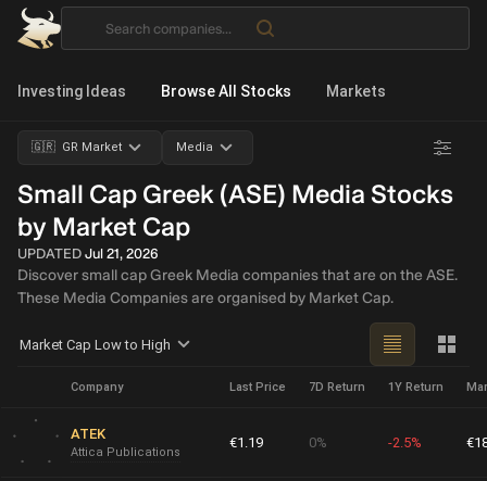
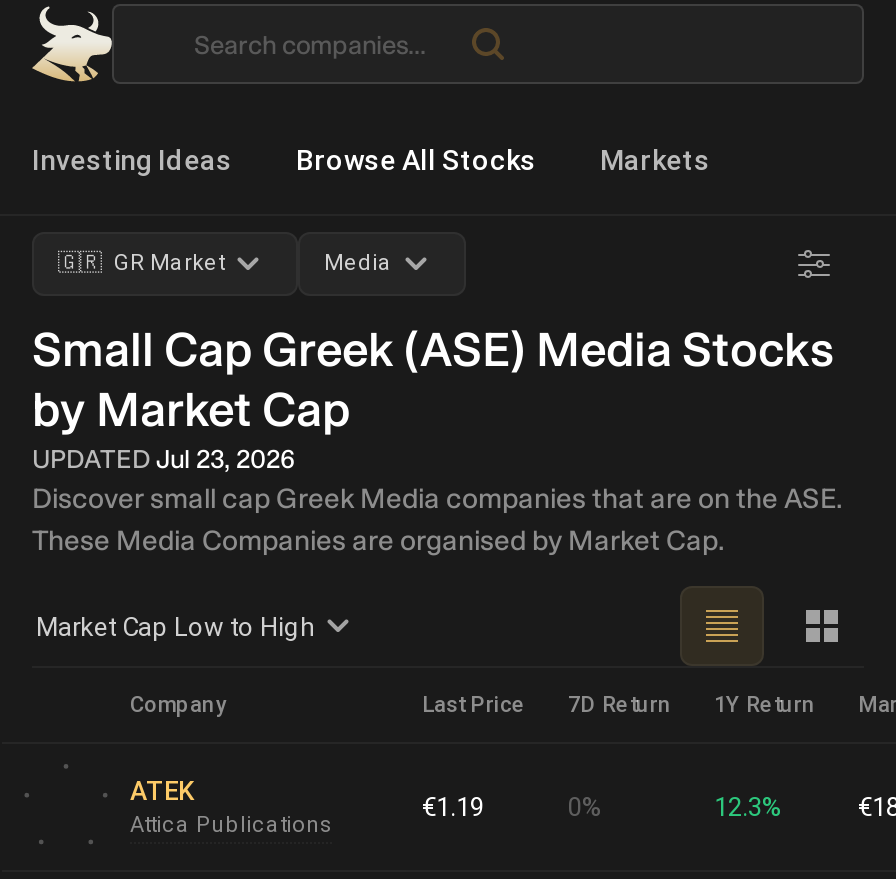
[17,245,159,262] UPDATED Jul 21, 2026 -> [32,444,296,474] UPDATED Jul 23, 2026
[388,434,422,451] -2.5% -> [714,792,782,822] 12.3%

